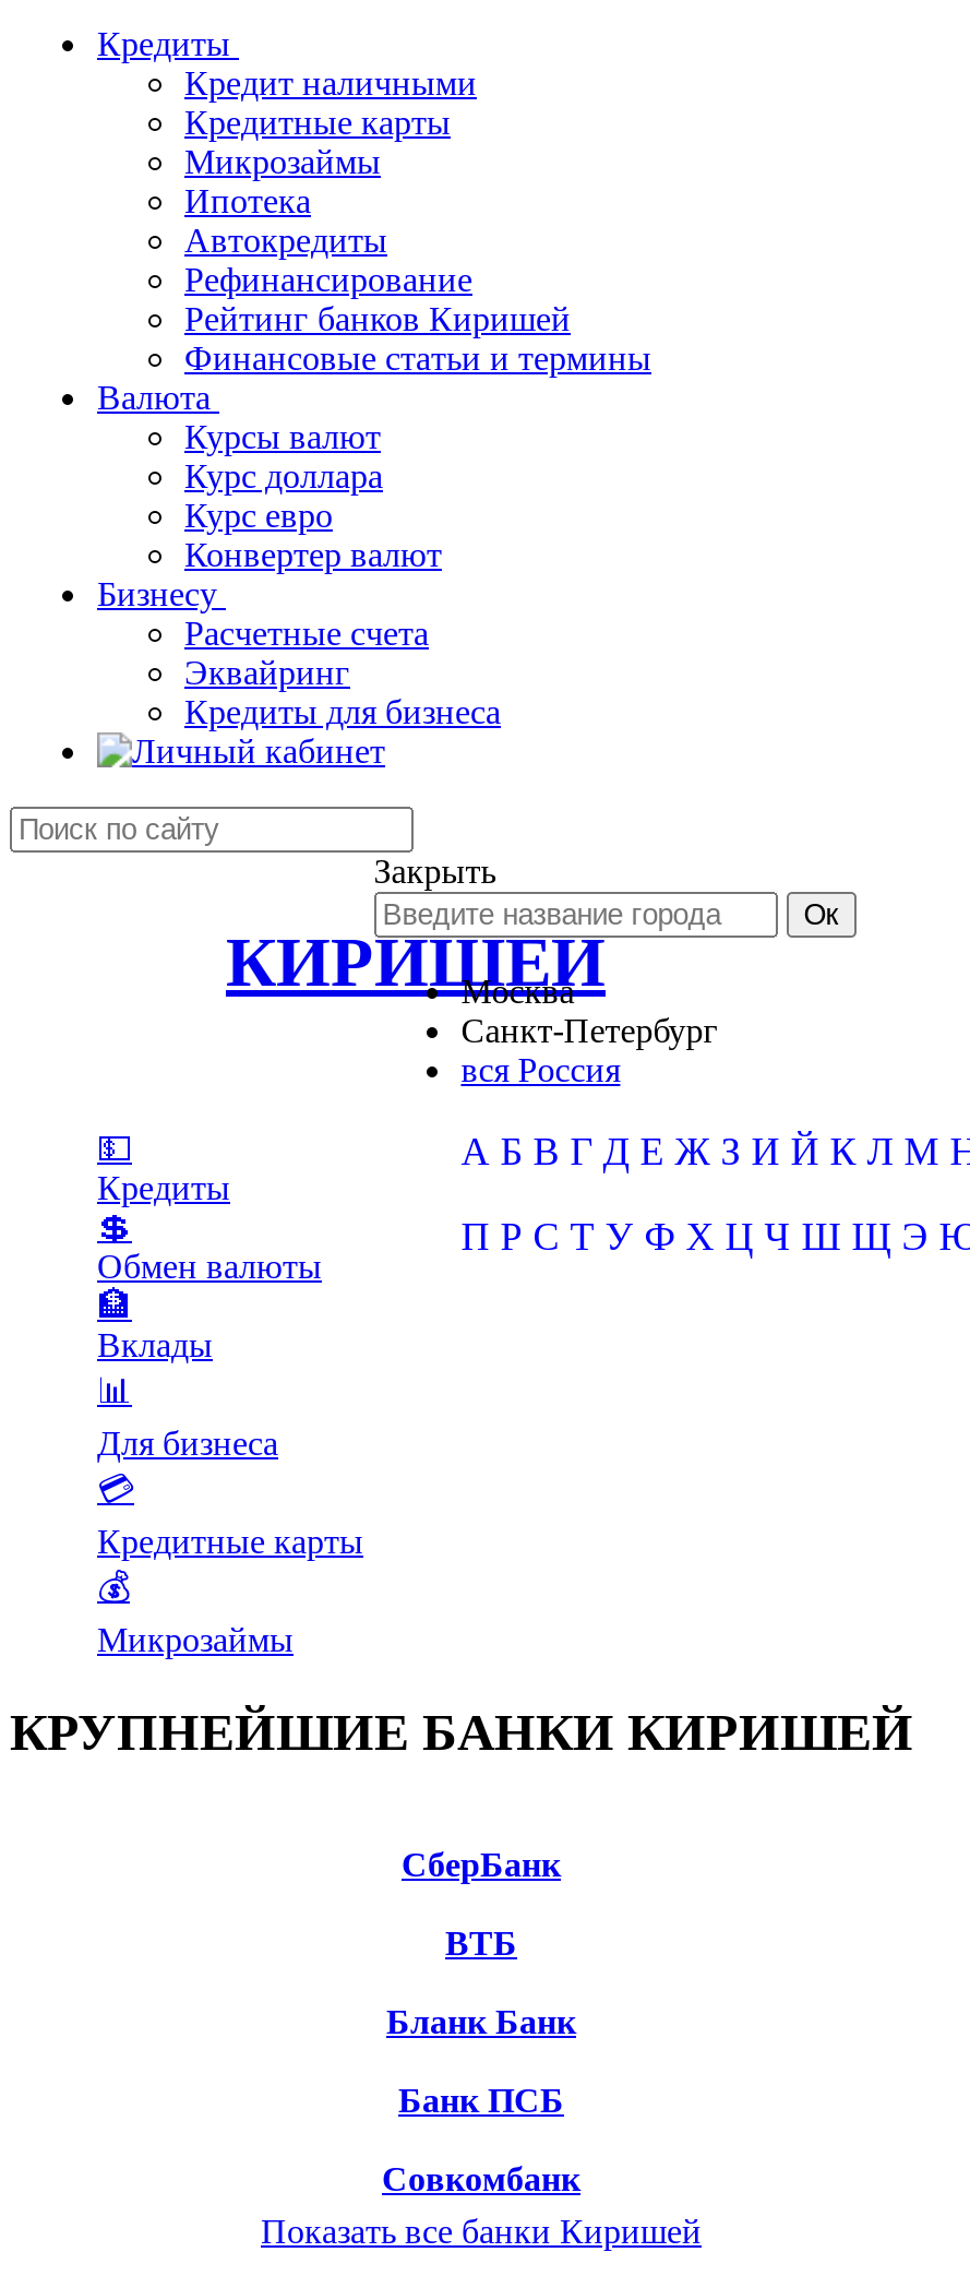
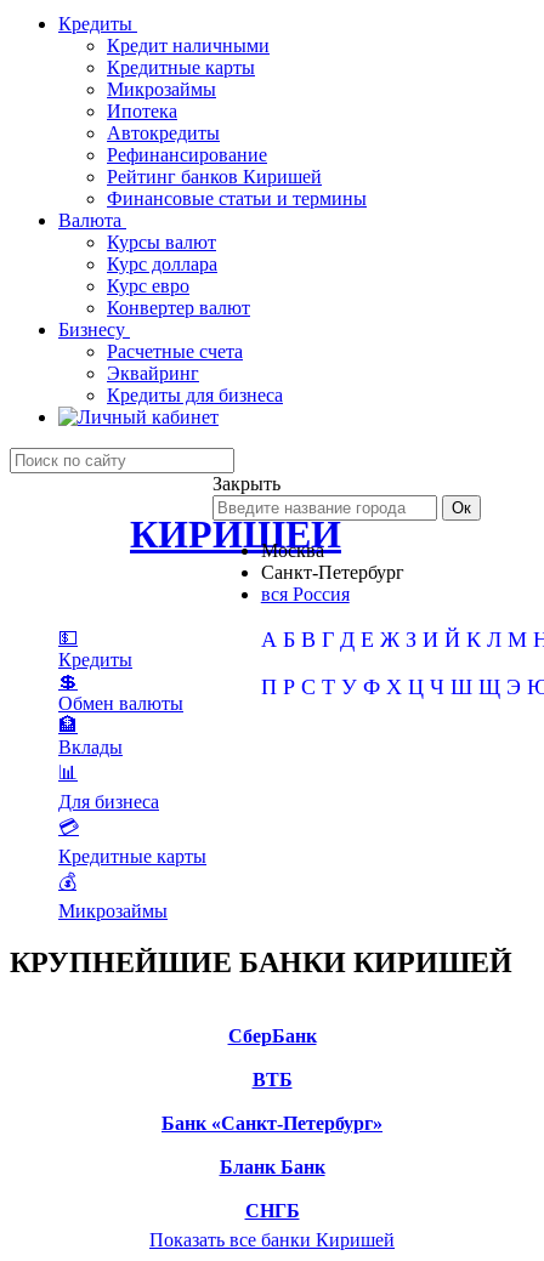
none -> [161,1113,382,1134] Банк «Санкт-Петербург»
moved [386,2004,576,2041] -> [219,1157,325,1177]: Бланк Банк
[382,2082,580,2198] Банк ПСБ | Совкомбанк -> [245,1201,299,1221] СНГБ

